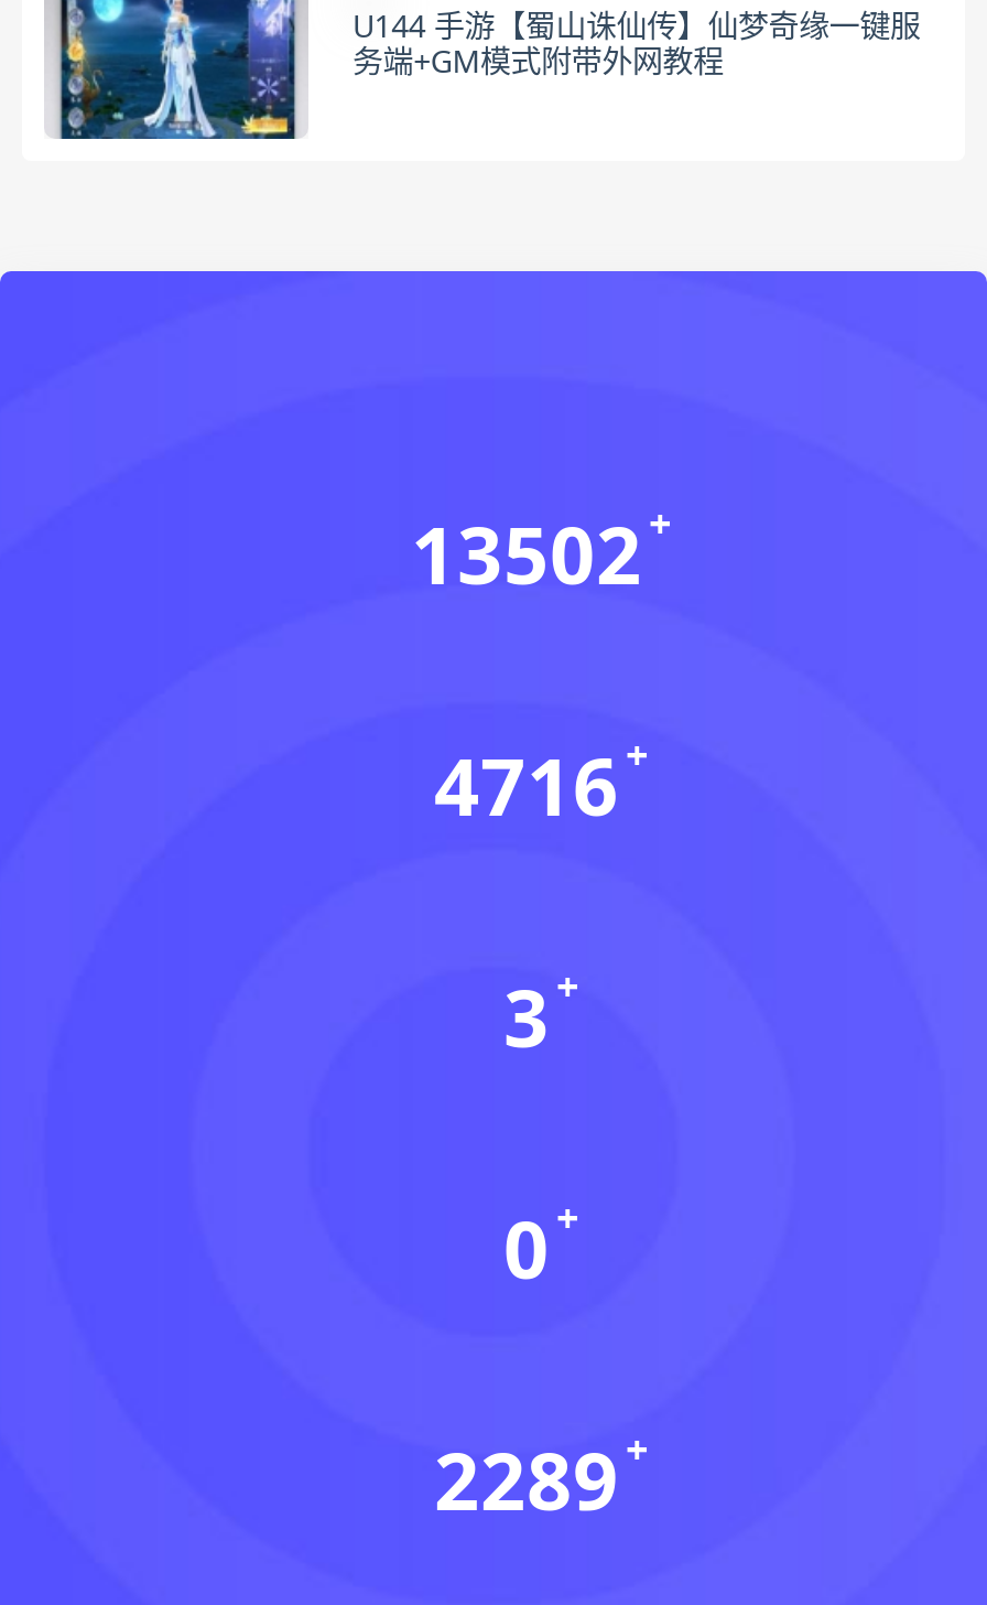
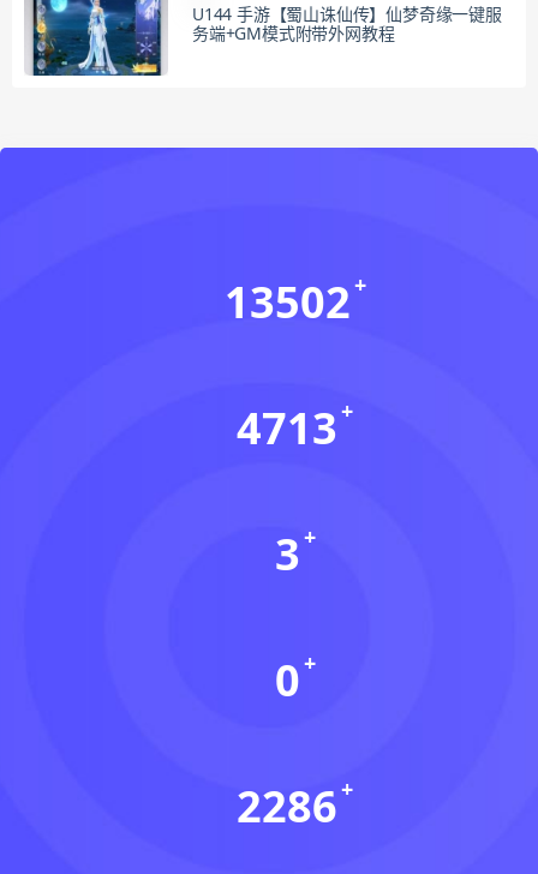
[434,732,619,840] 4716 -> [237,399,337,457] 4713
[434,1426,619,1534] 2289 -> [237,777,337,836] 2286

